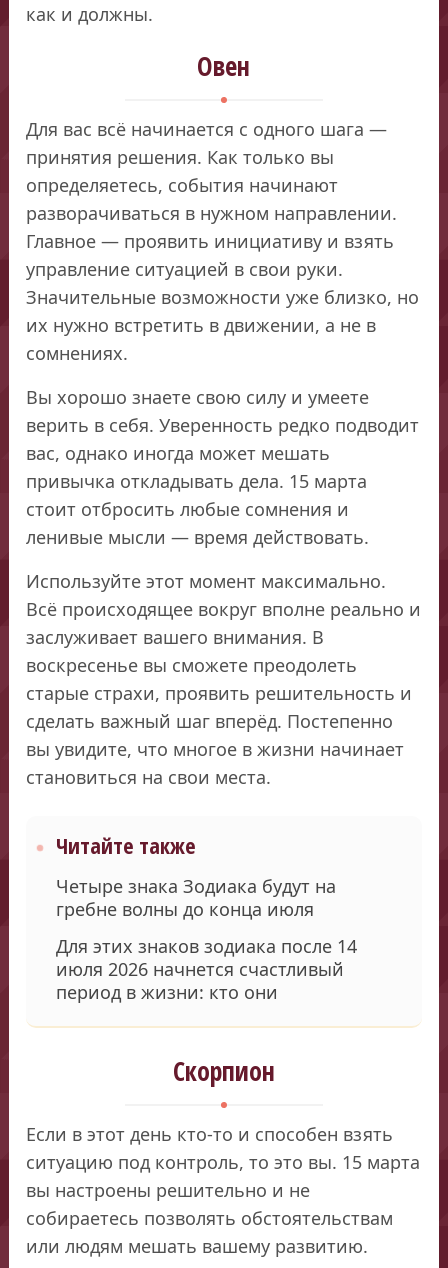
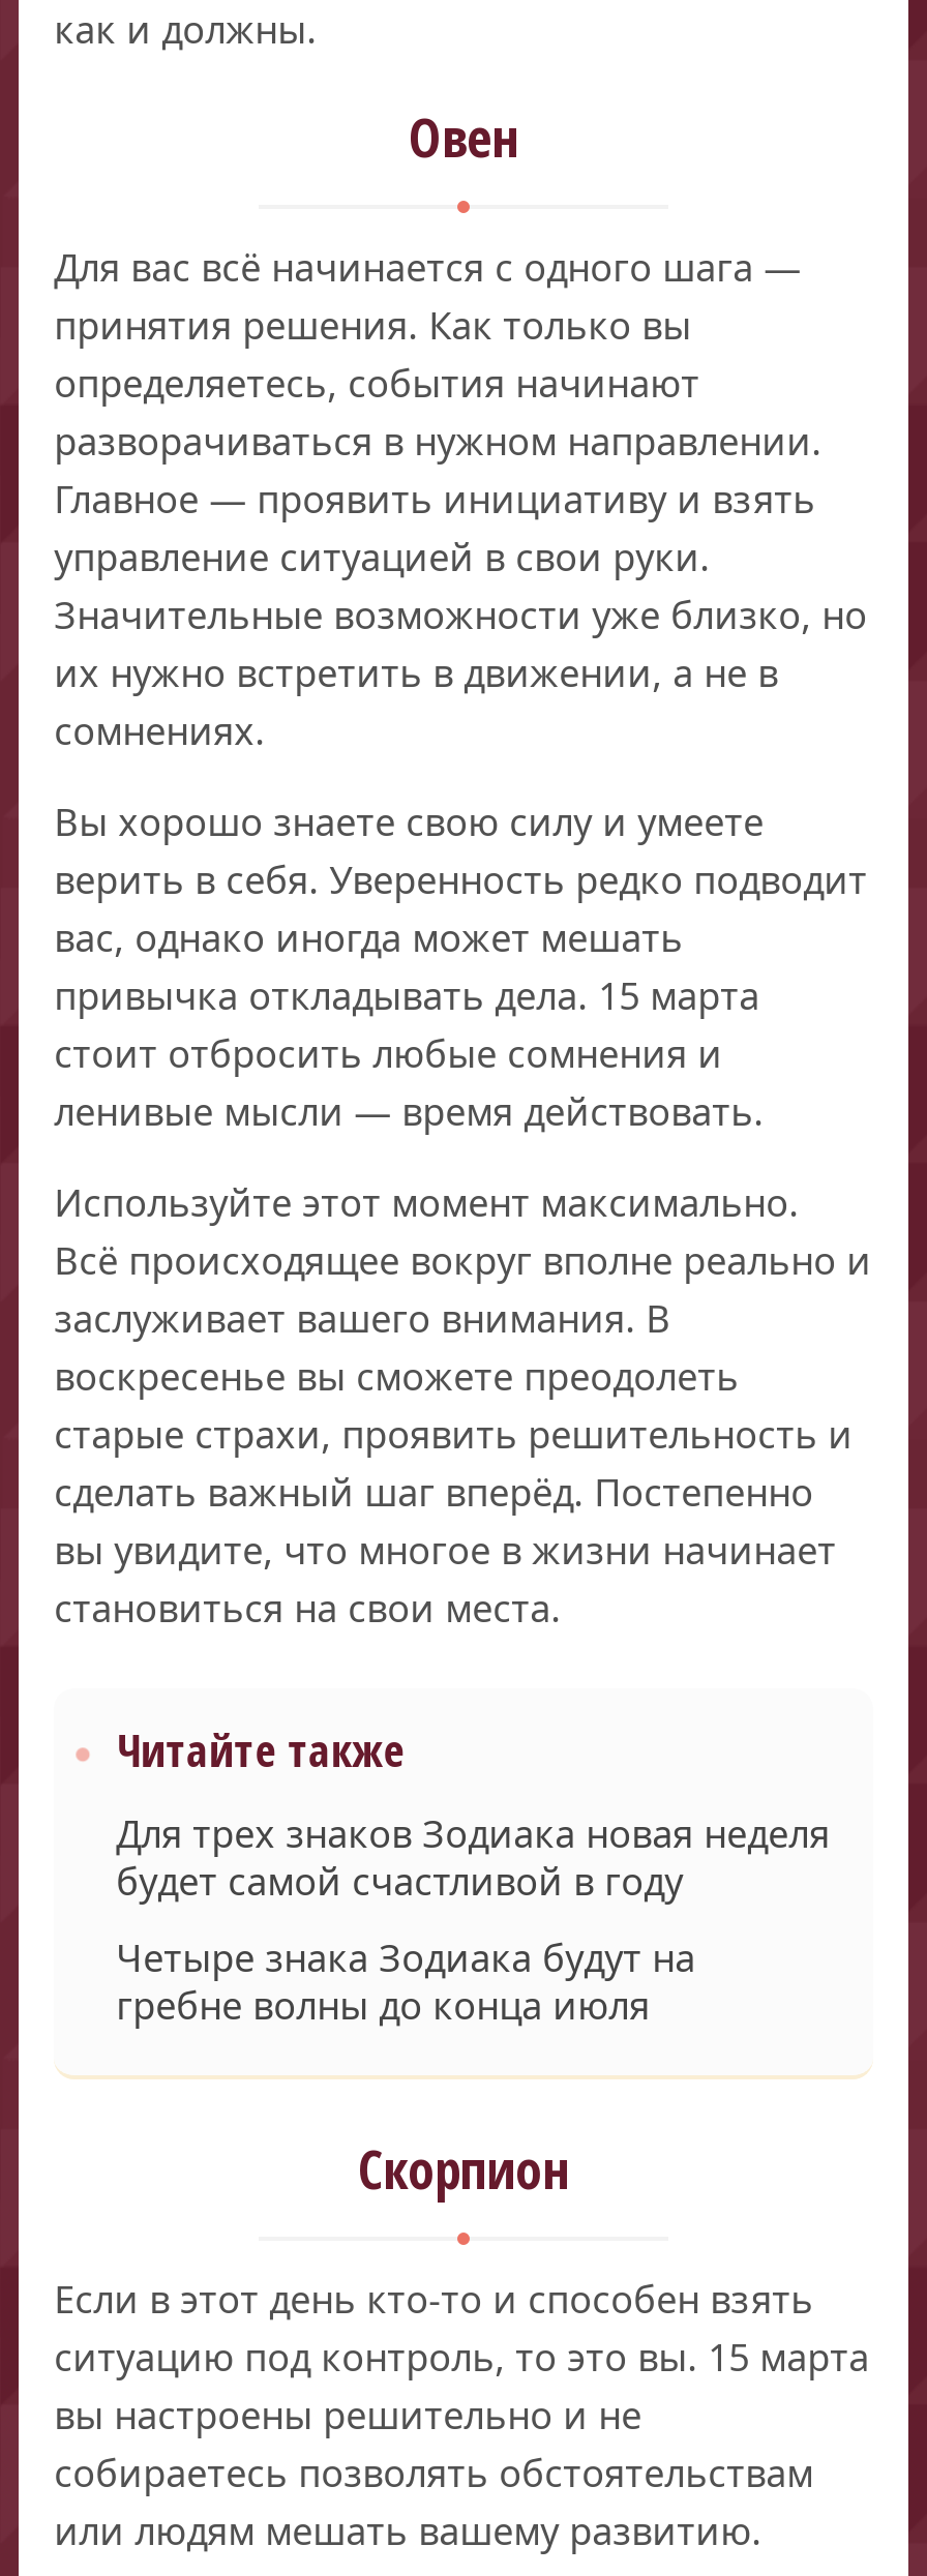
none -> [116,1808,830,1905] Для трех знаков Зодиака новая неделя | будет самой счастливой в году
moved [56,874,336,921] -> [116,1932,696,2029]: Четыре знака Зодиака будут на | гребне волны до конца июля
[56,934,357,1004] Для этих знаков зодиака после 14 | июля 2026 начнется счастливый | период в жизни: кто они -> none

